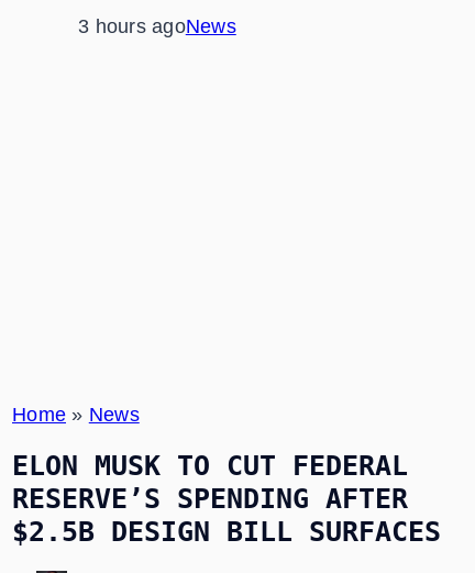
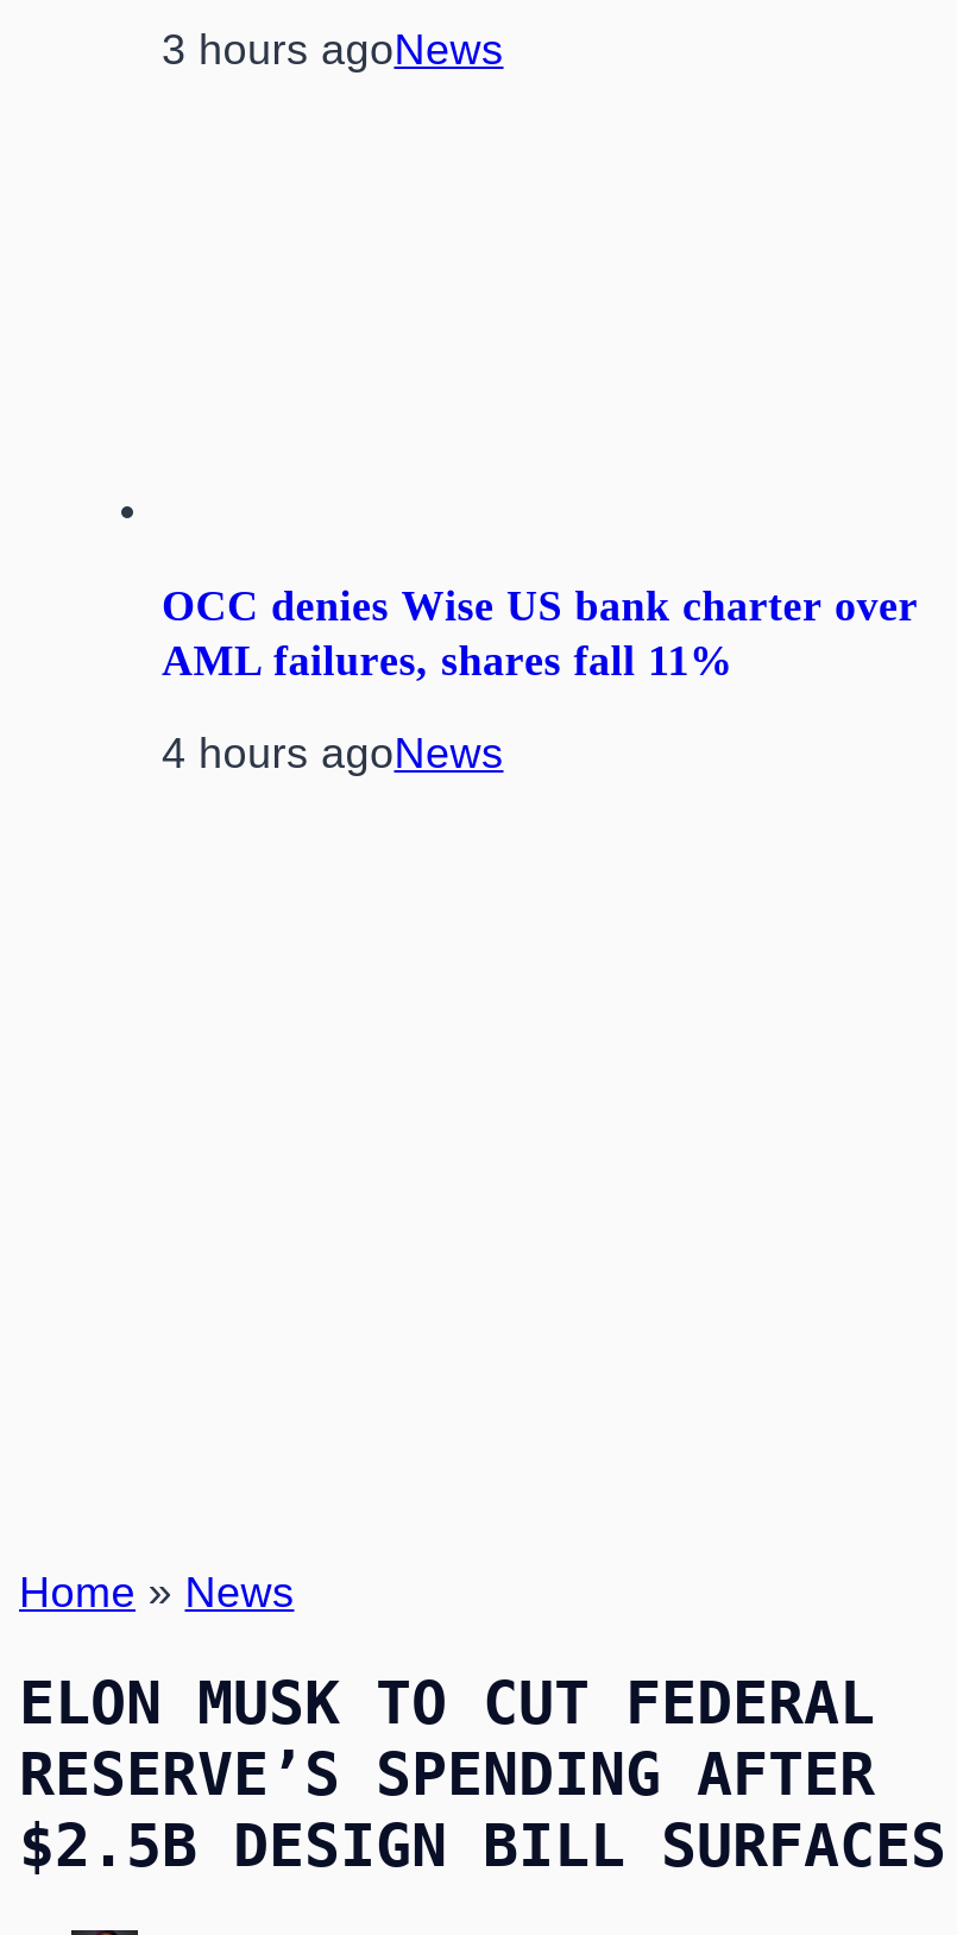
none -> [162,582,918,777] OCC denies Wise US bank charter over | AML failures, shares fall 11% | 4 hours agoNews

